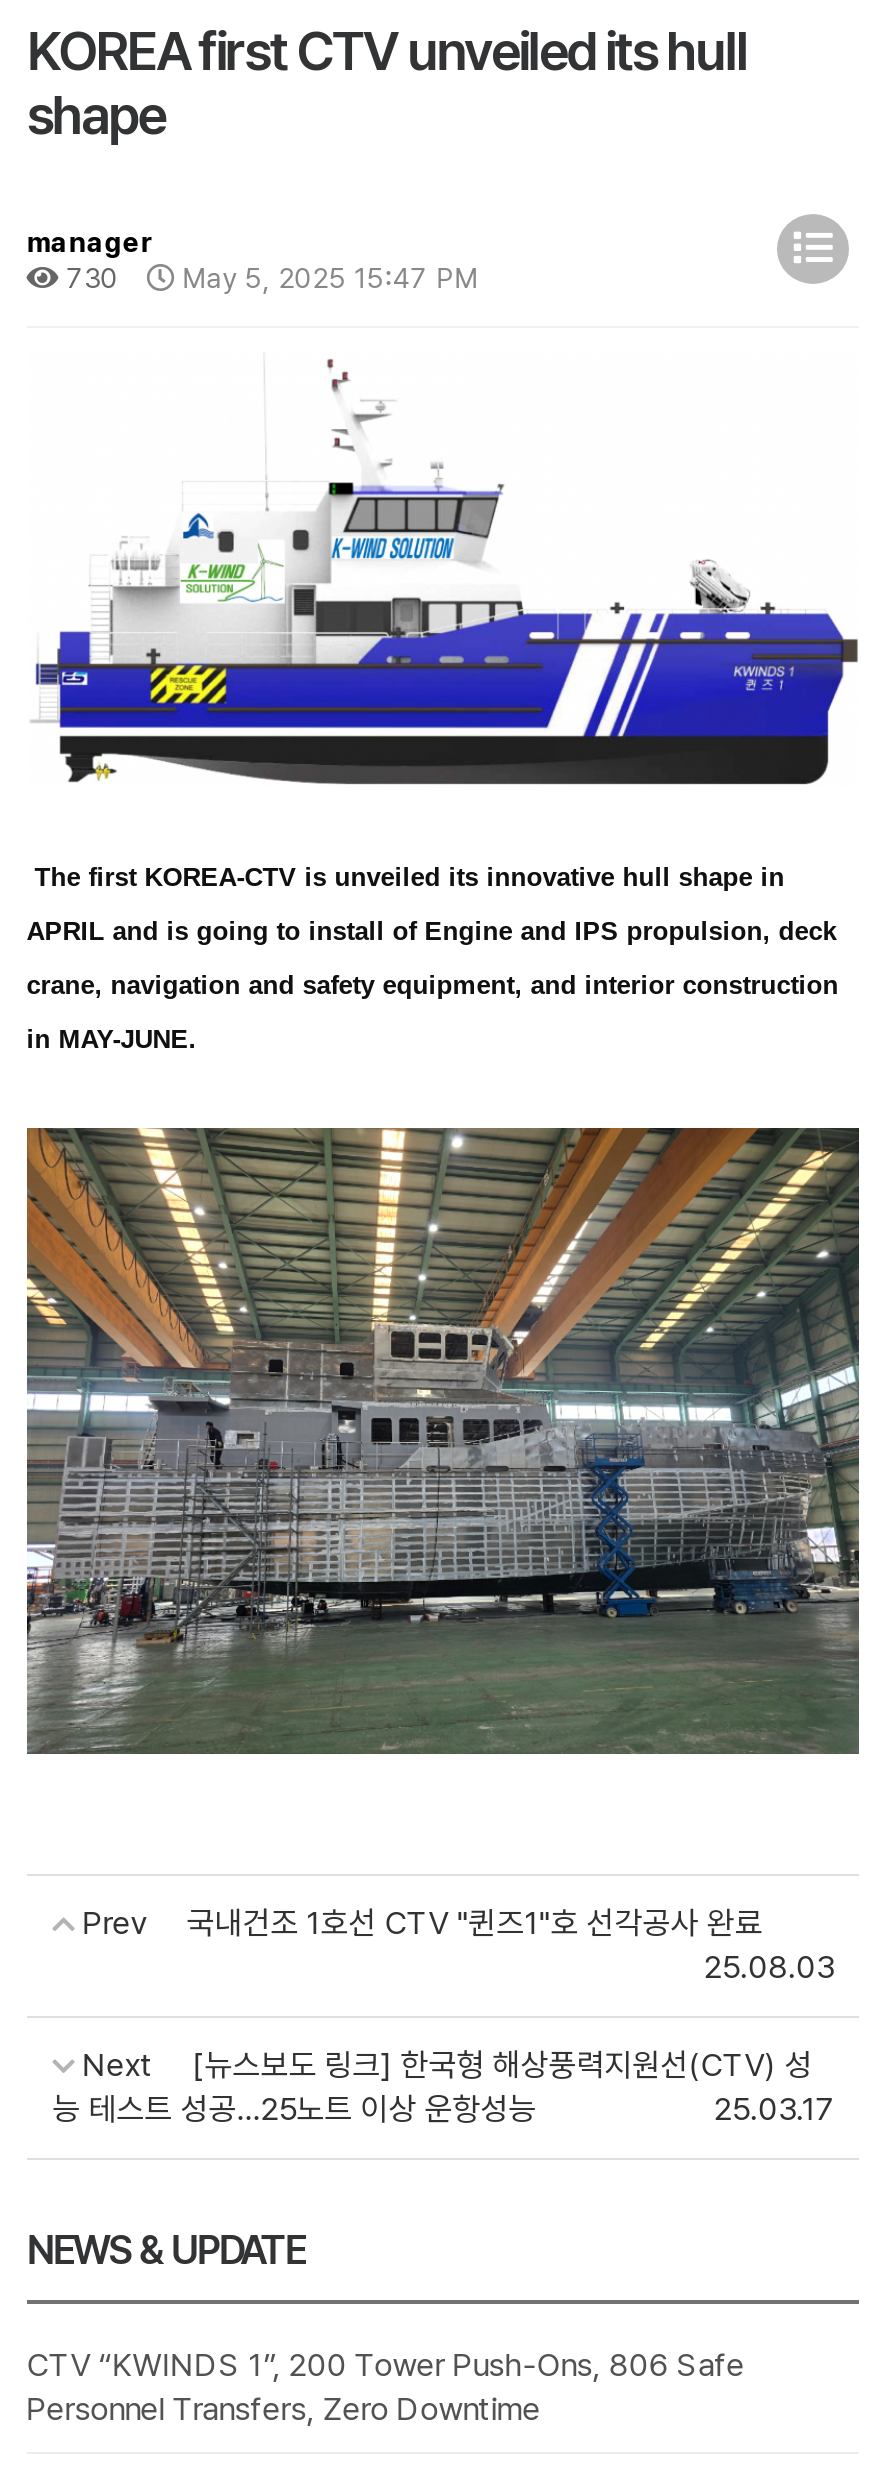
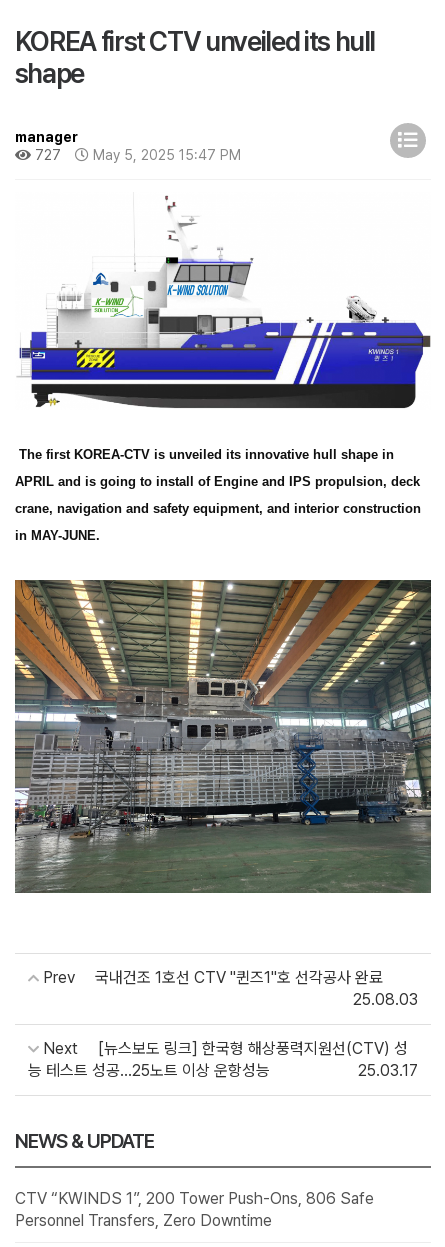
[58,262,478,294] 730 May 5, 2025 15:47 PM -> [31,147,241,163] 727 May 5, 2025 15:47 PM

